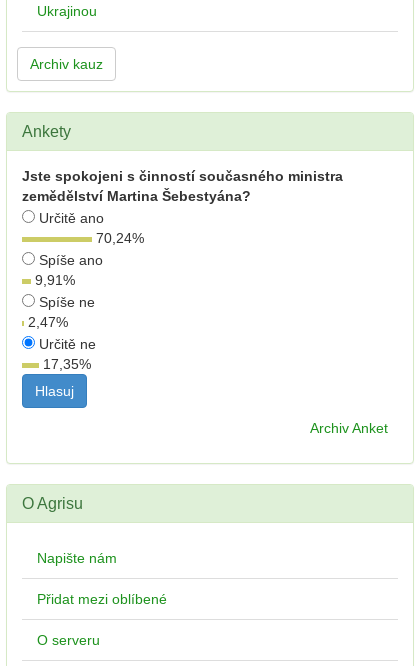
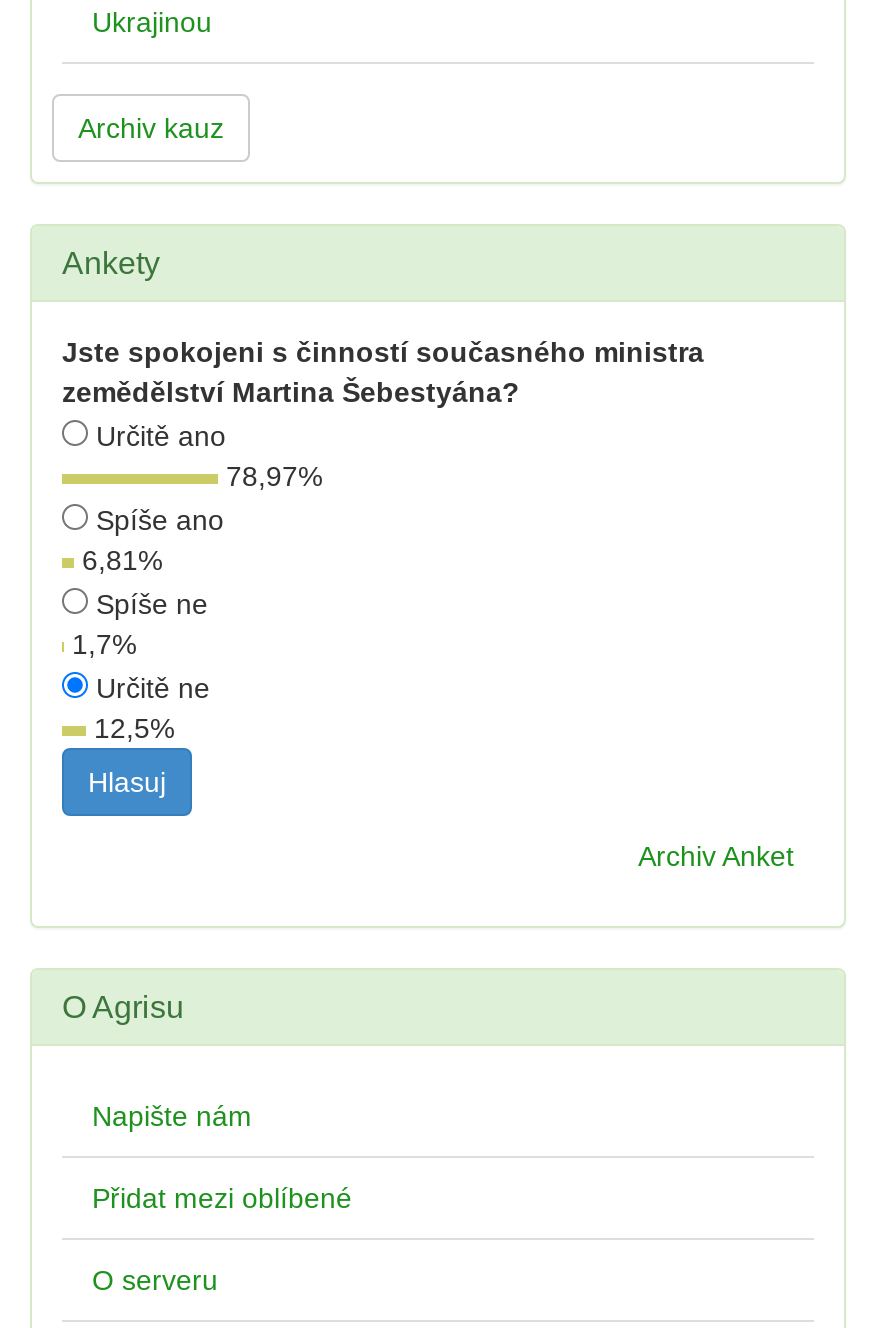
[92,230,144,246] 70,24% -> [218,461,322,493] 78,97%
[31,272,75,288] 9,91% -> [74,545,162,577] 6,81%
[24,314,68,330] 2,47% -> [64,629,136,661] 1,7%
[39,356,91,372] 17,35% -> [86,713,174,745] 12,5%

